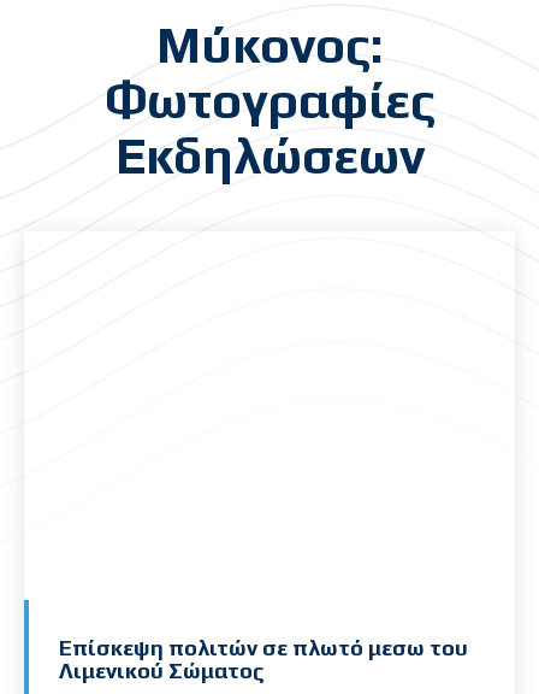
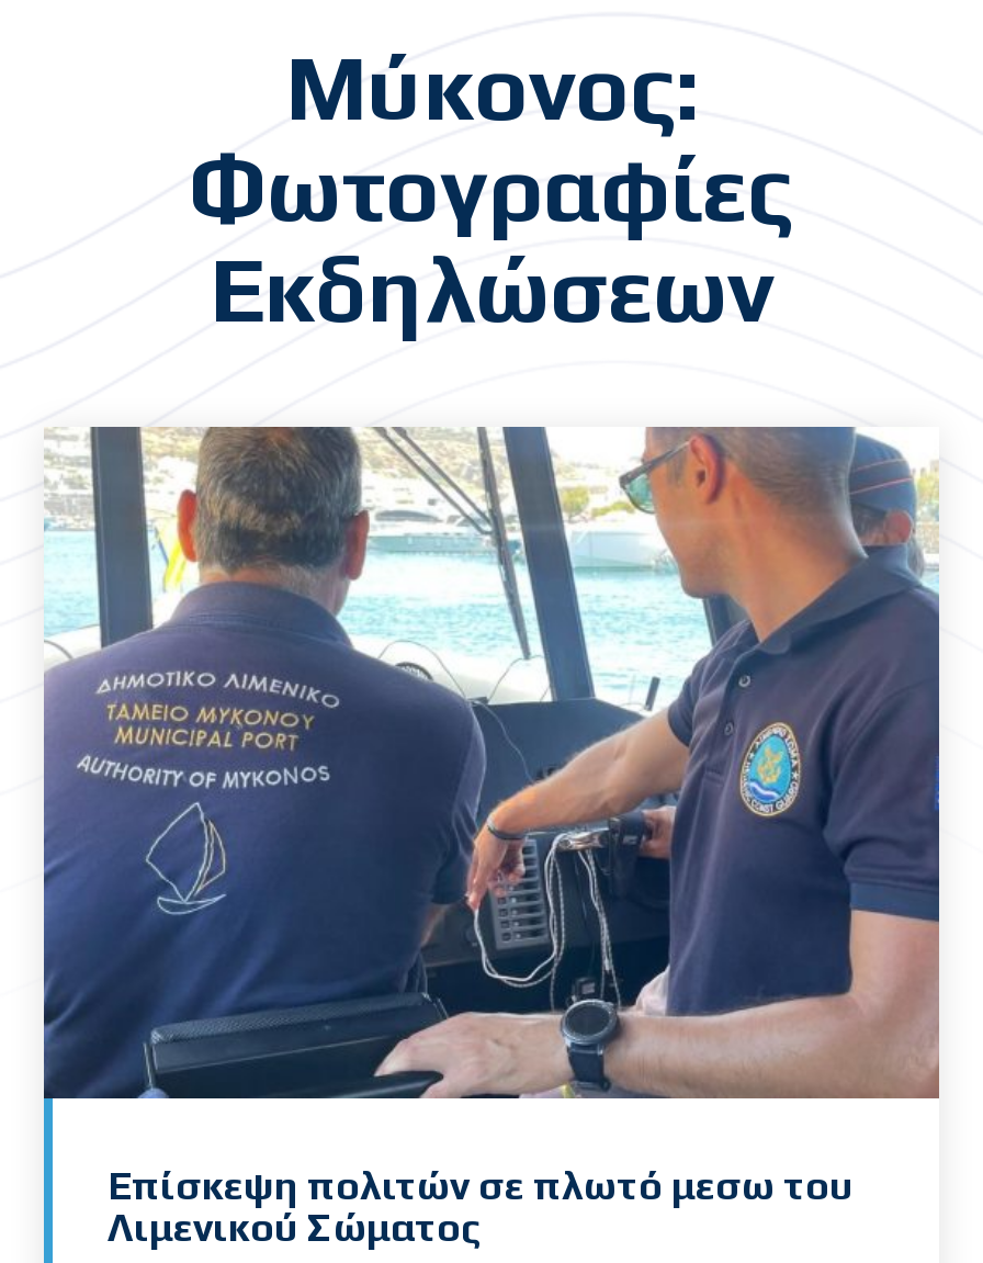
none -> [42,425,941,1101] [image]

